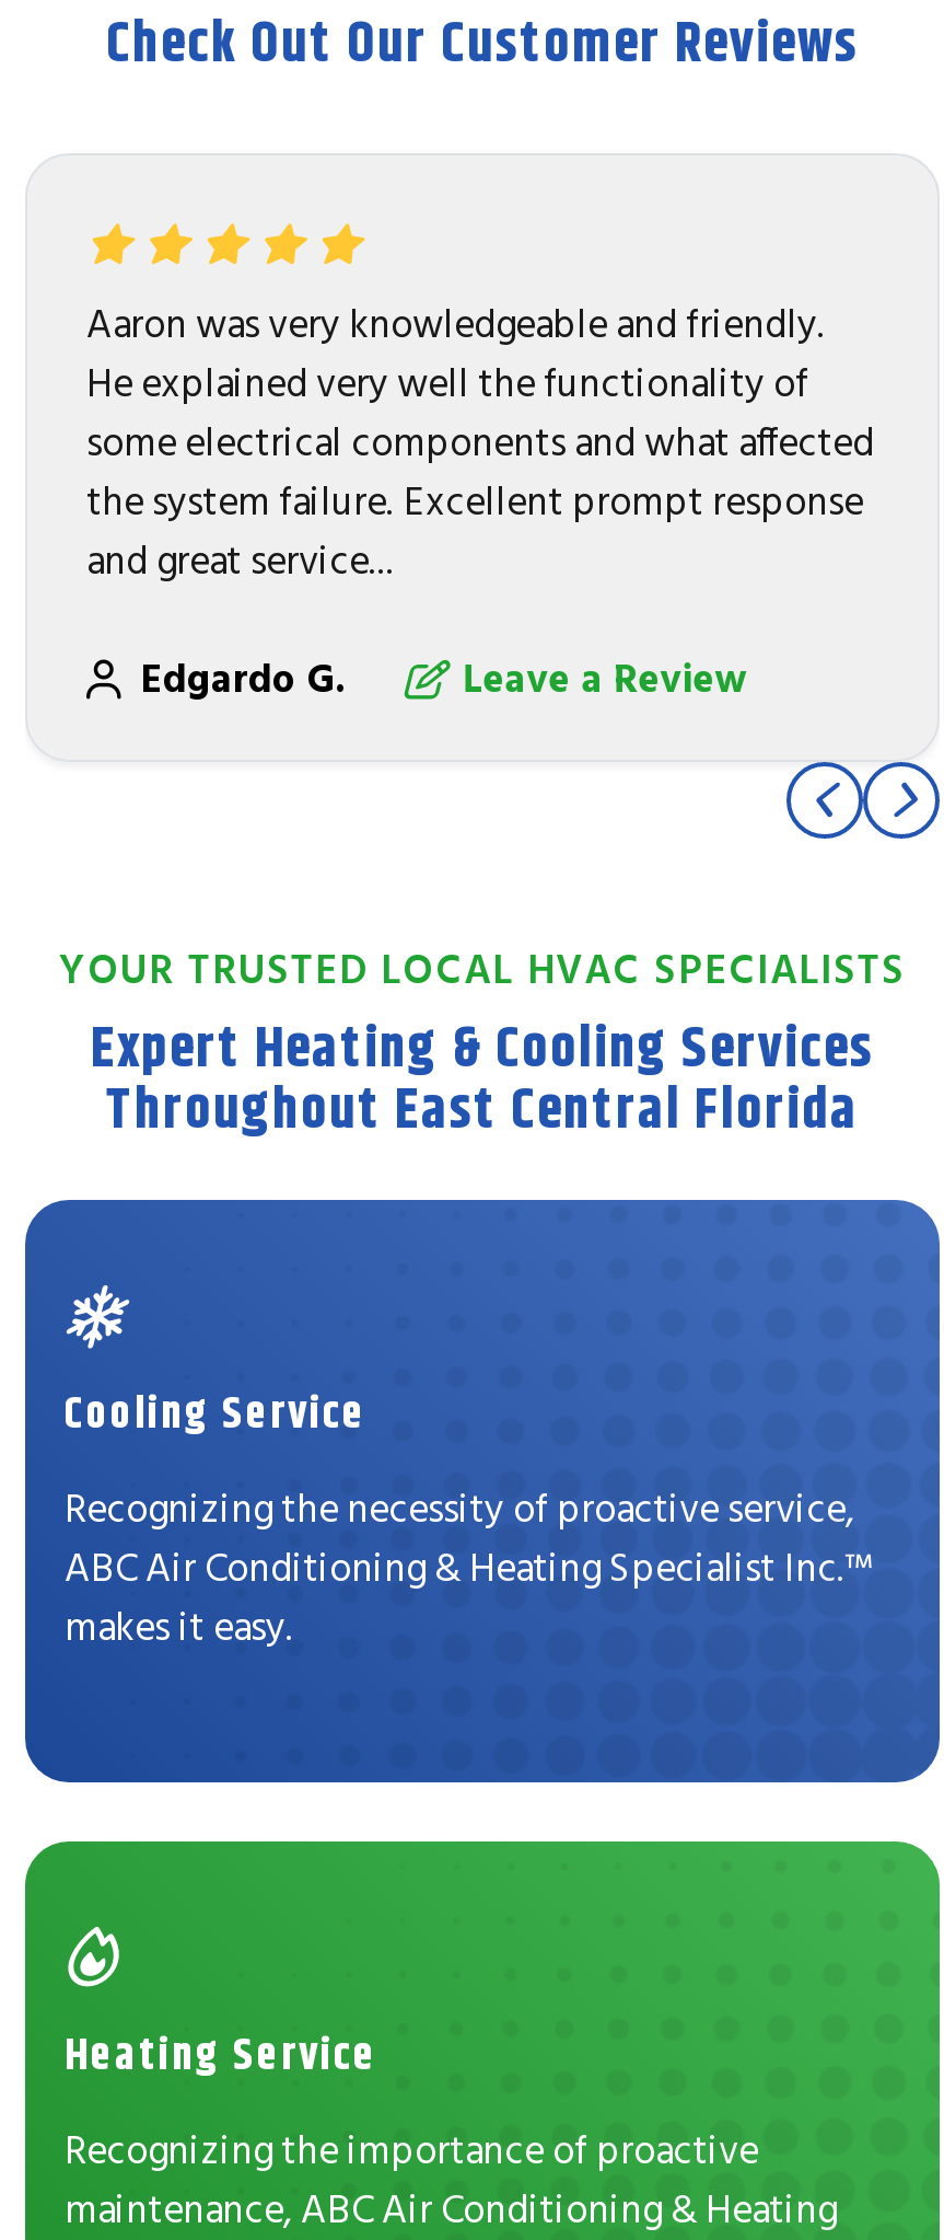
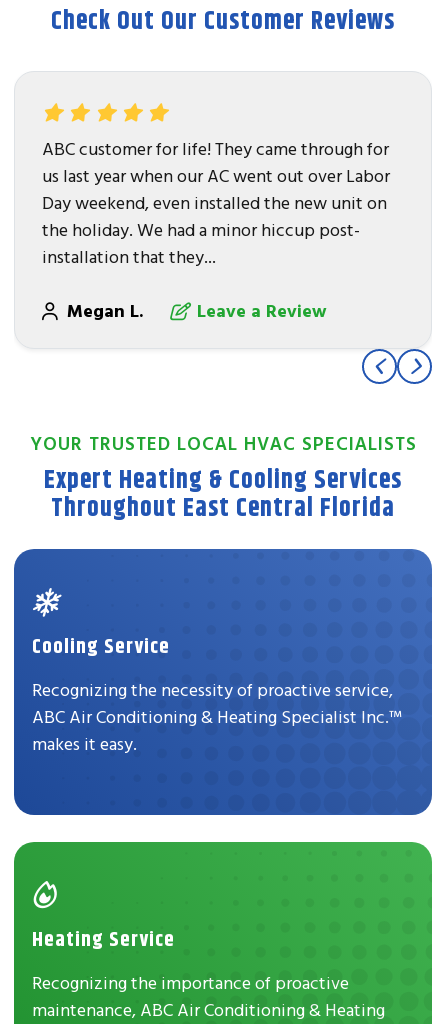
[86,299,874,586] Aaron was very knowledgeable and friendly. | He explained very well the functionality of | some electrical components and what affected | the system failure. Excellent prompt response | and great service... -> [42,137,390,268] ABC customer for life! They came through for | us last year when our AC went out over Labor | Day weekend, even installed the new unit on | the holiday. We had a minor hiccup post- | installation that they...
[141,653,356,703] Edgardo G. -> [67,299,148,322] Megan L.

